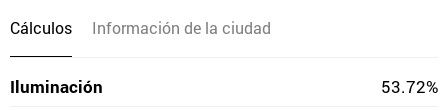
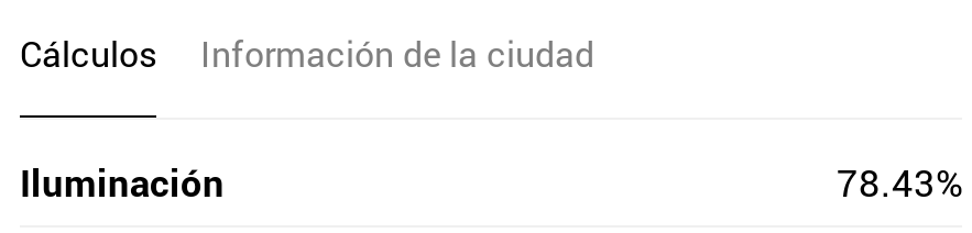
[381,75,438,98] 53.72% -> [837,157,962,208] 78.43%

